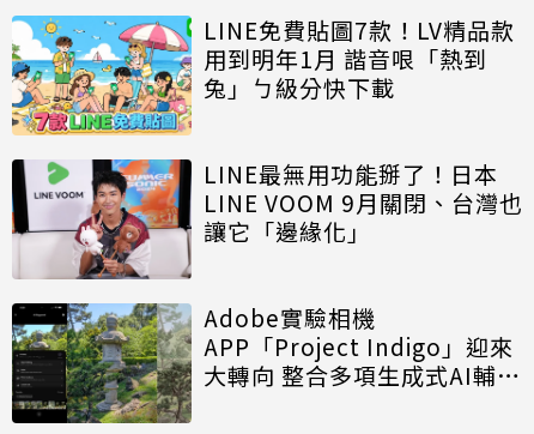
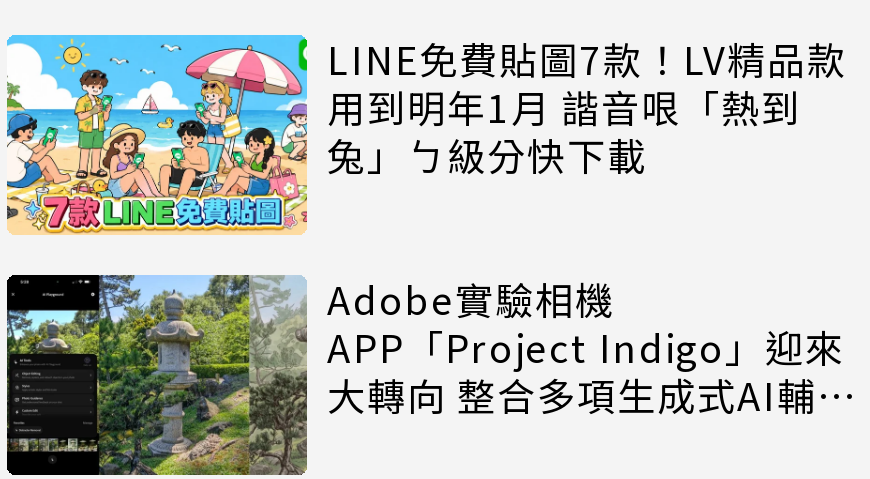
[11,157,523,281] [image] | LINE最無用功能掰了！日本 | LINE VOOM 9月關閉、台灣也 | 讓它「邊緣化」 -> none

